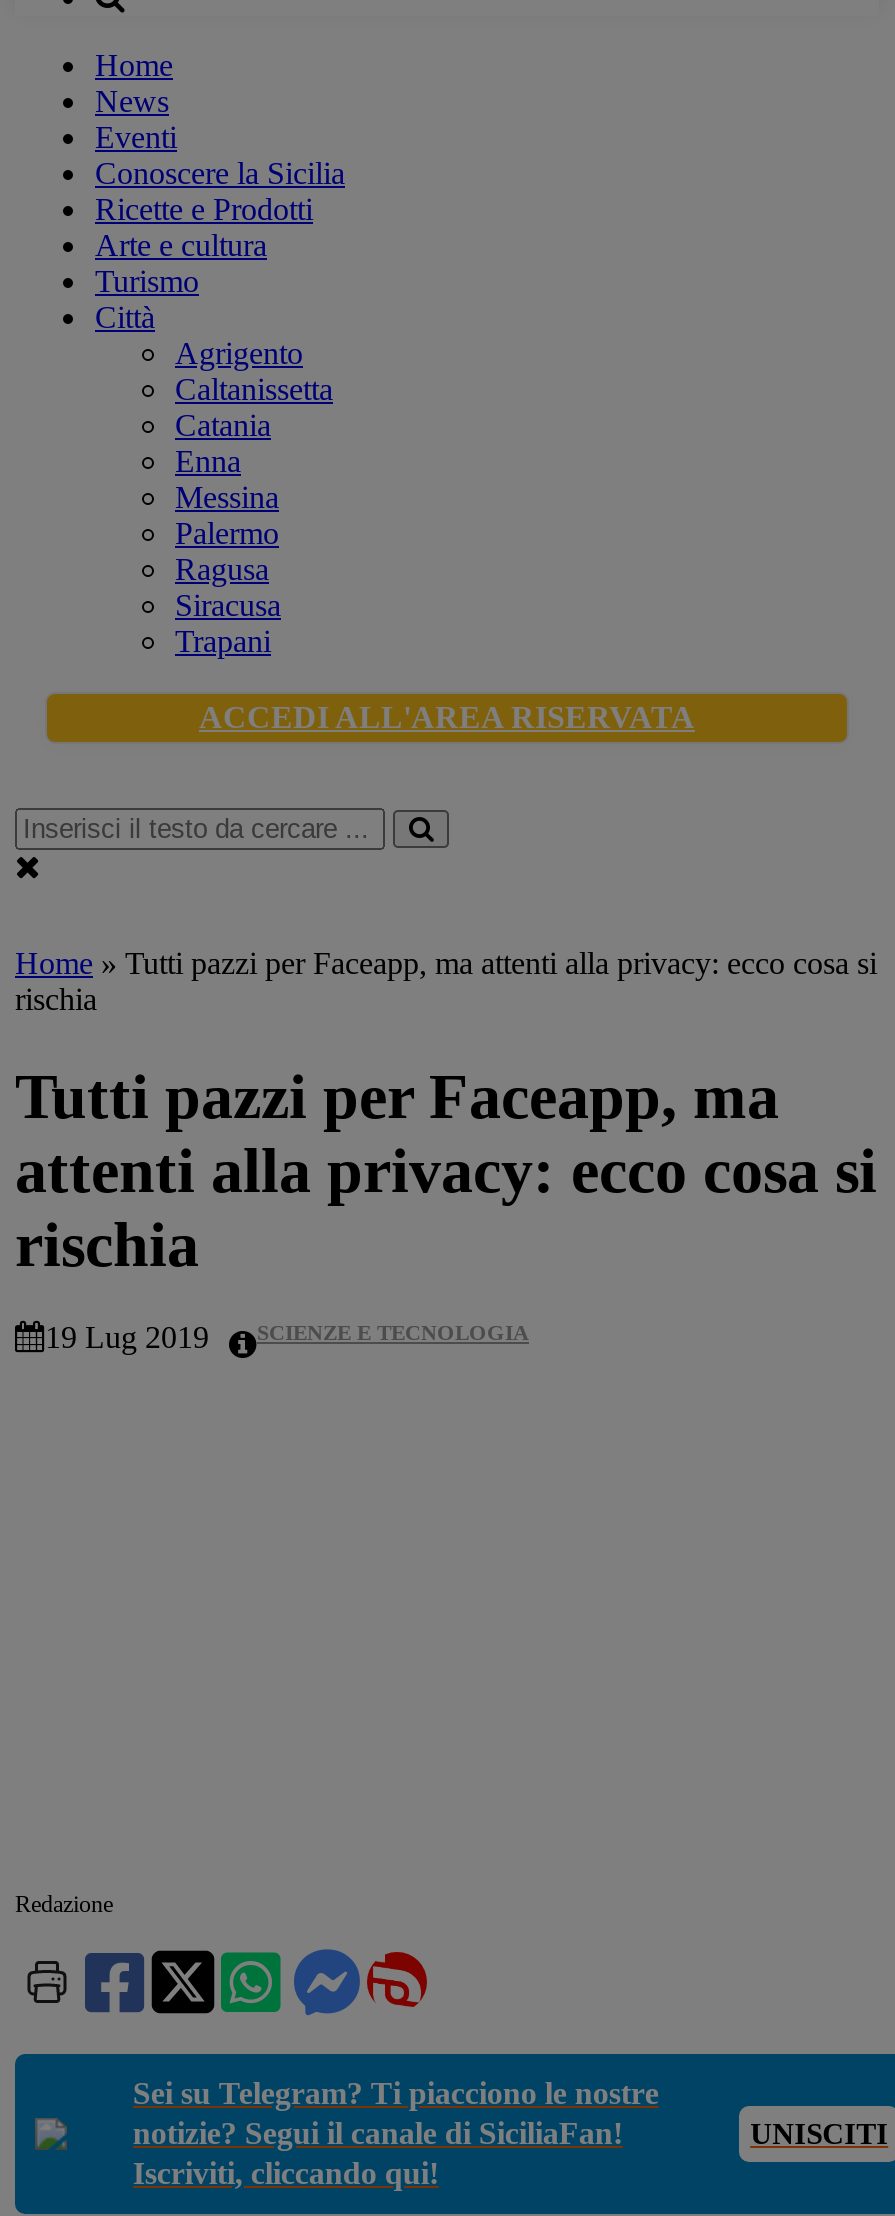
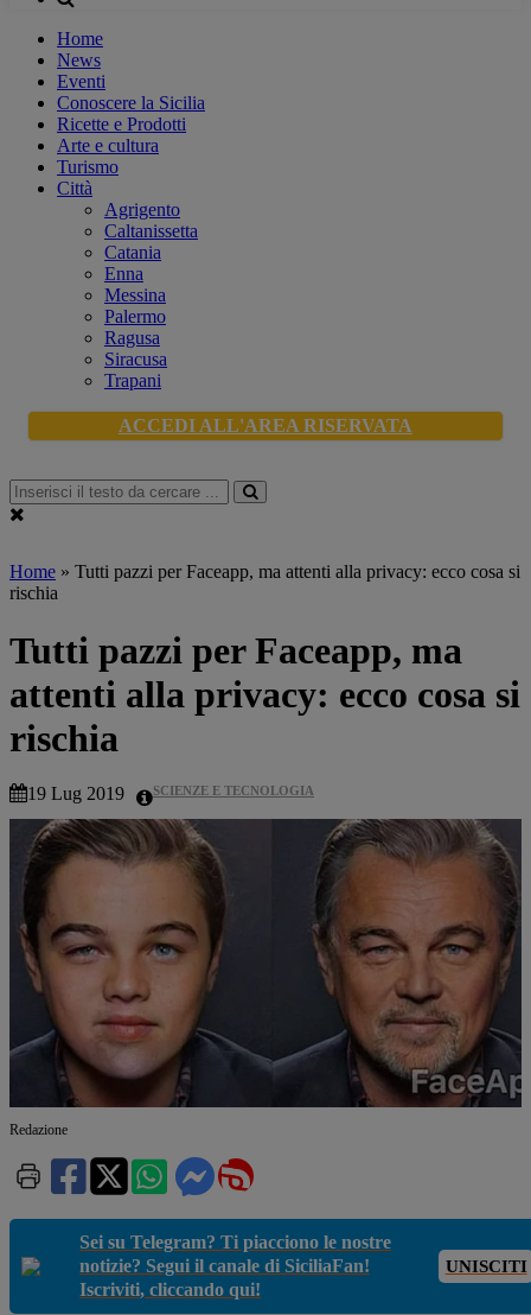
none -> [8,818,523,1108] [image]

